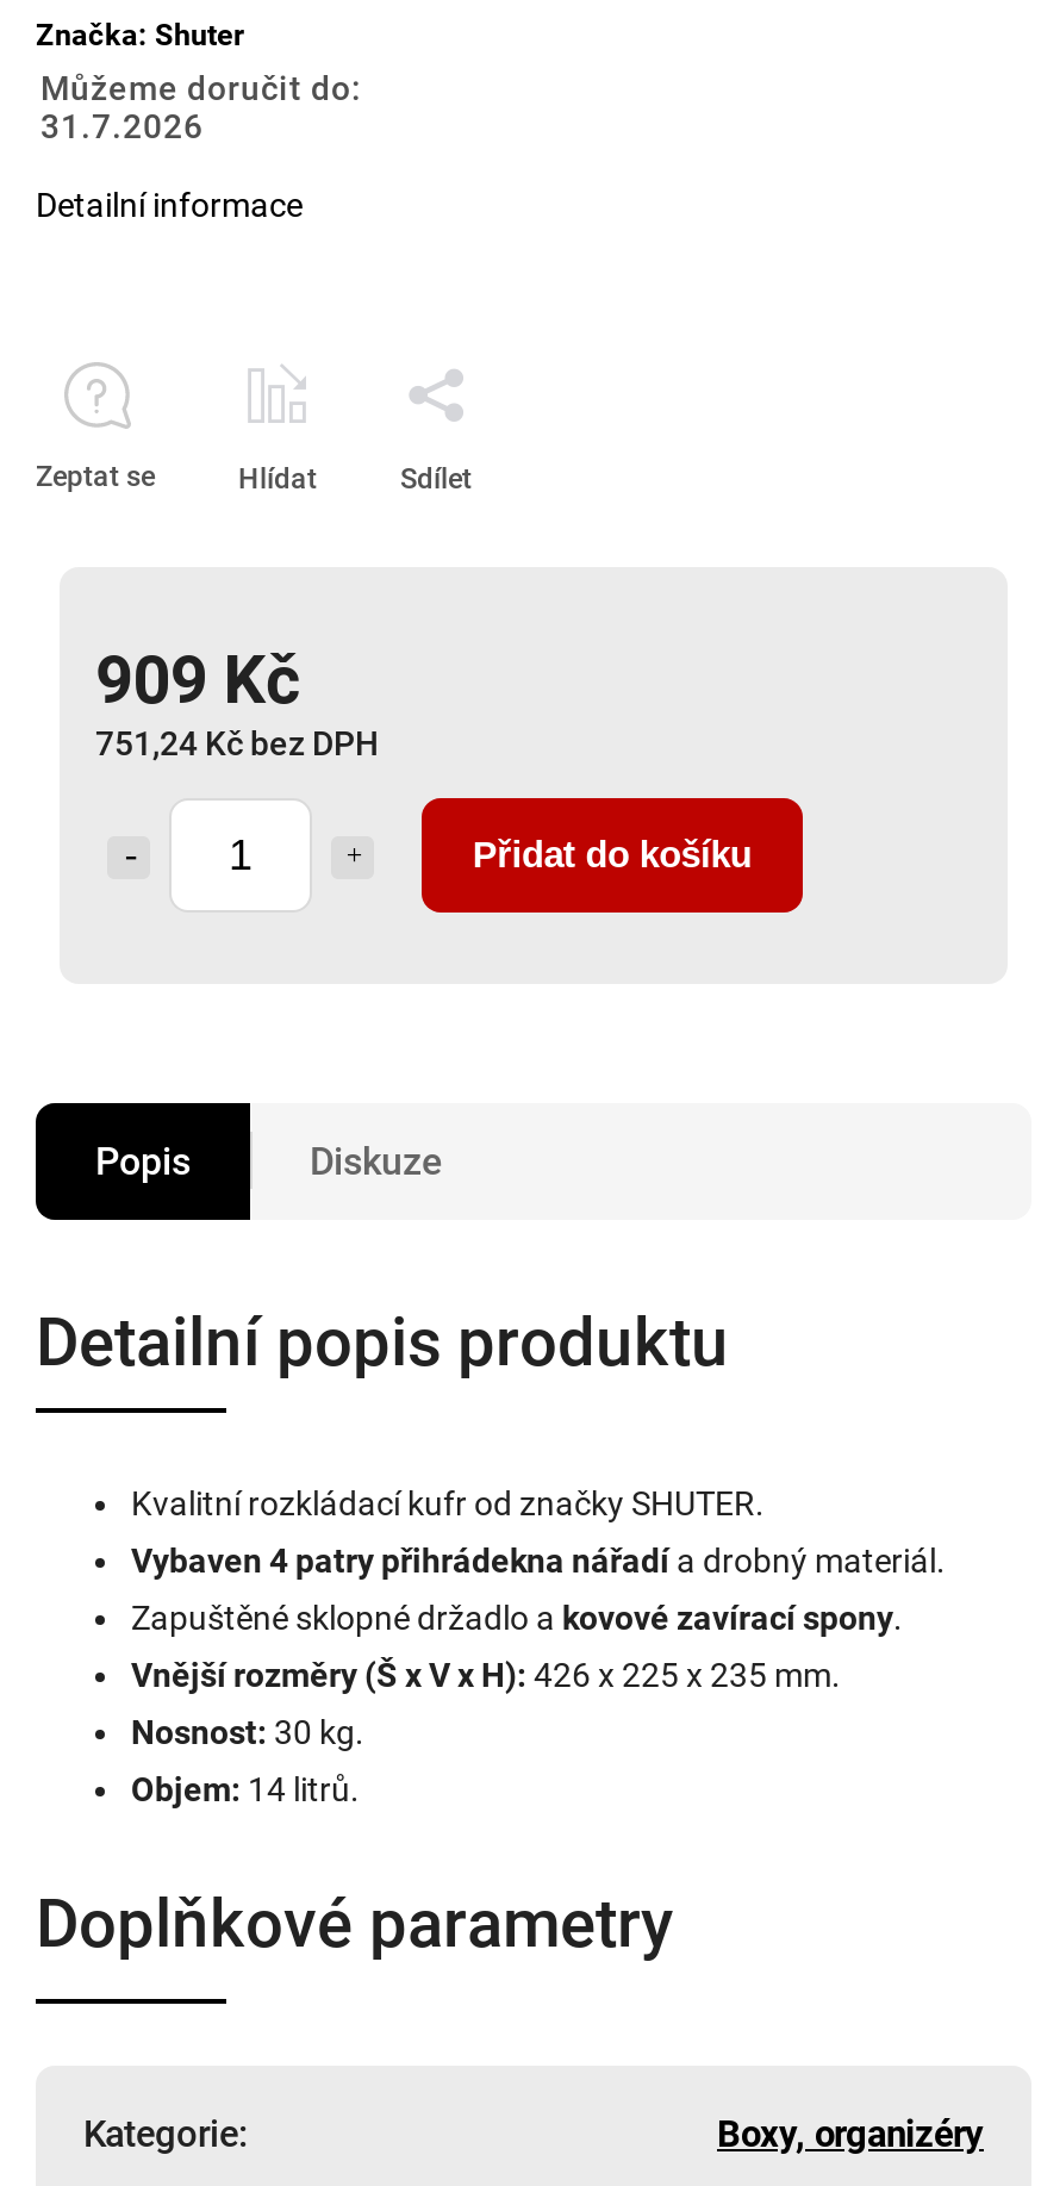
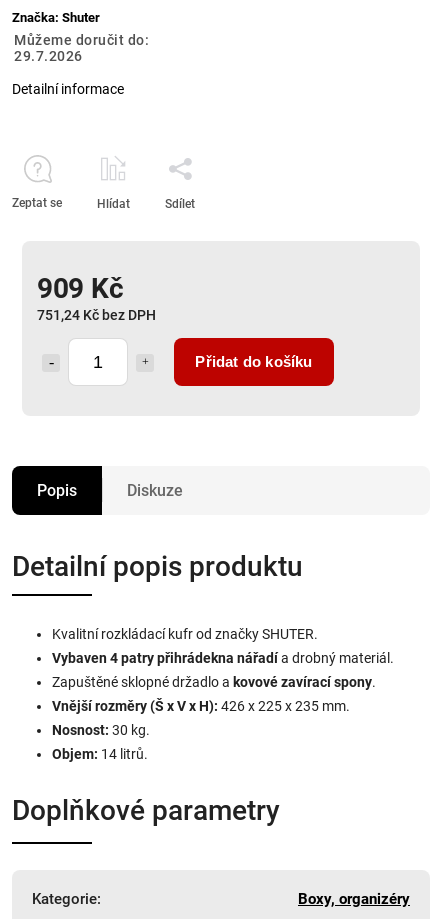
[40,106,204,144] 31.7.2026 -> [14,47,82,63] 29.7.2026

